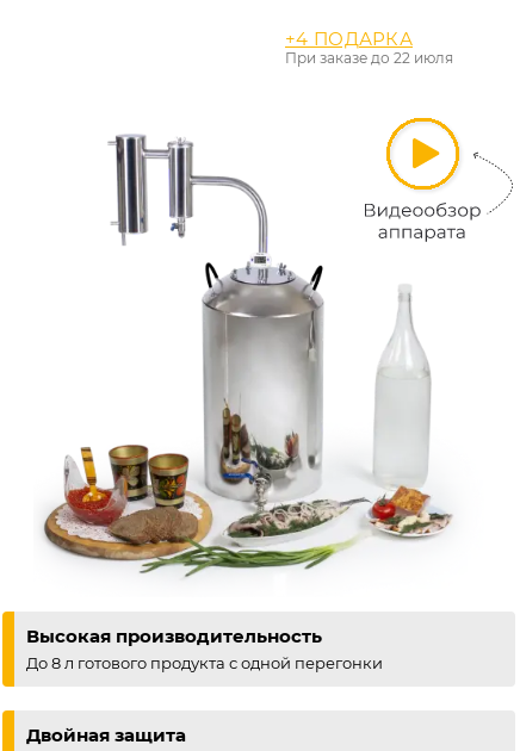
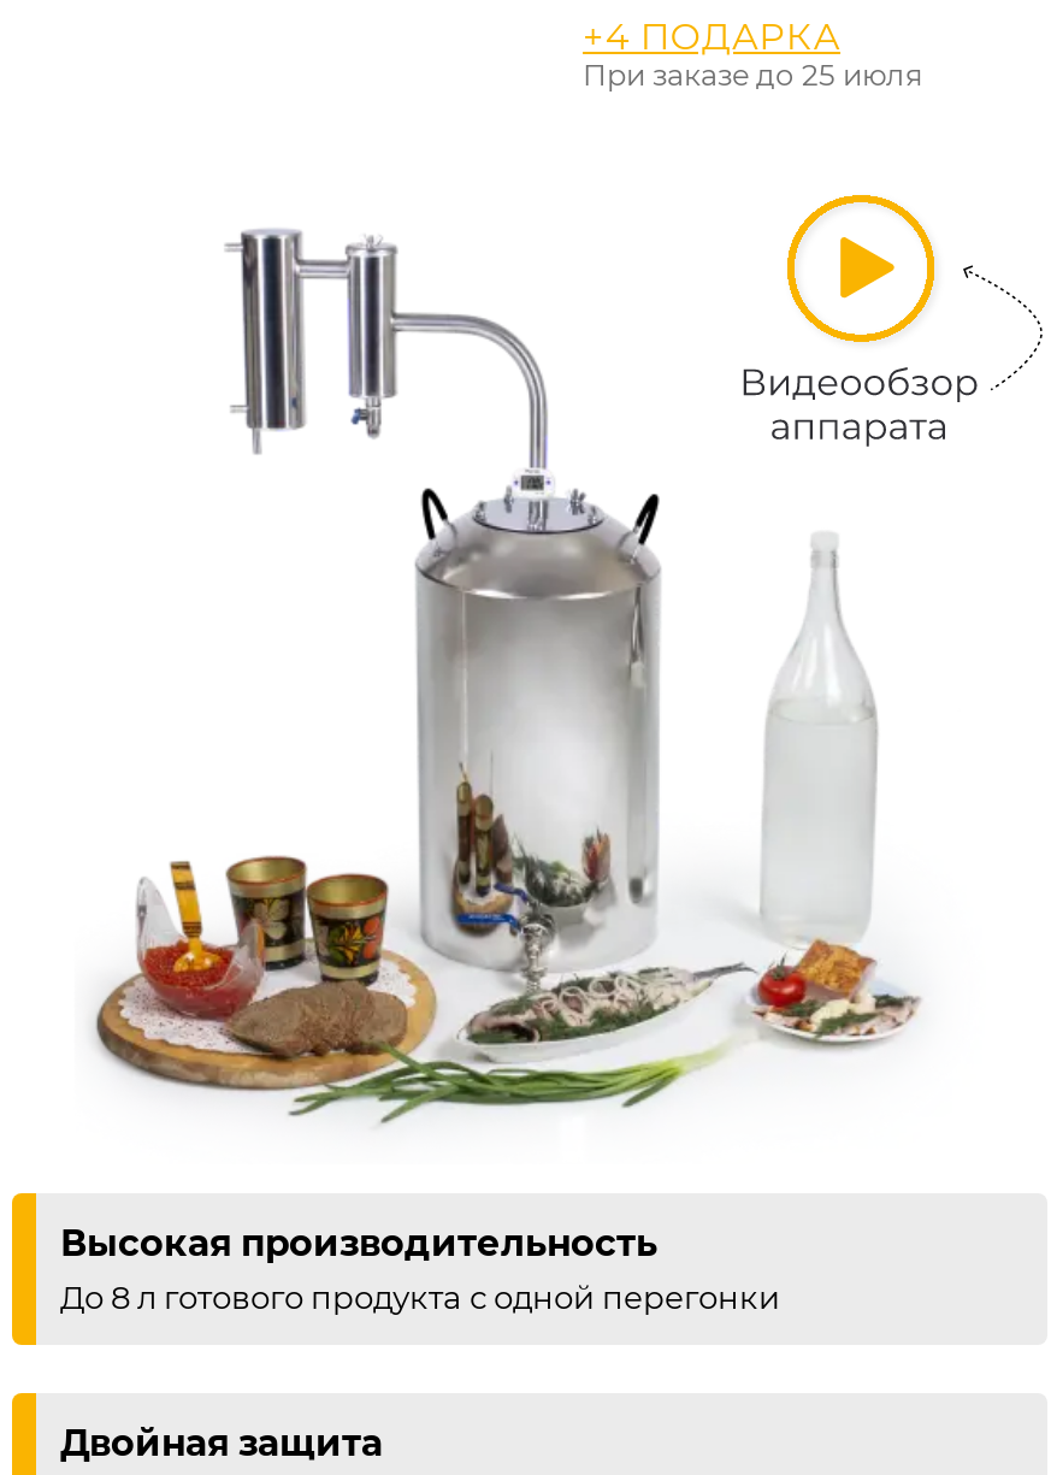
[285,49,453,67] При заказе до 22 июля -> [583,57,922,93] При заказе до 25 июля

